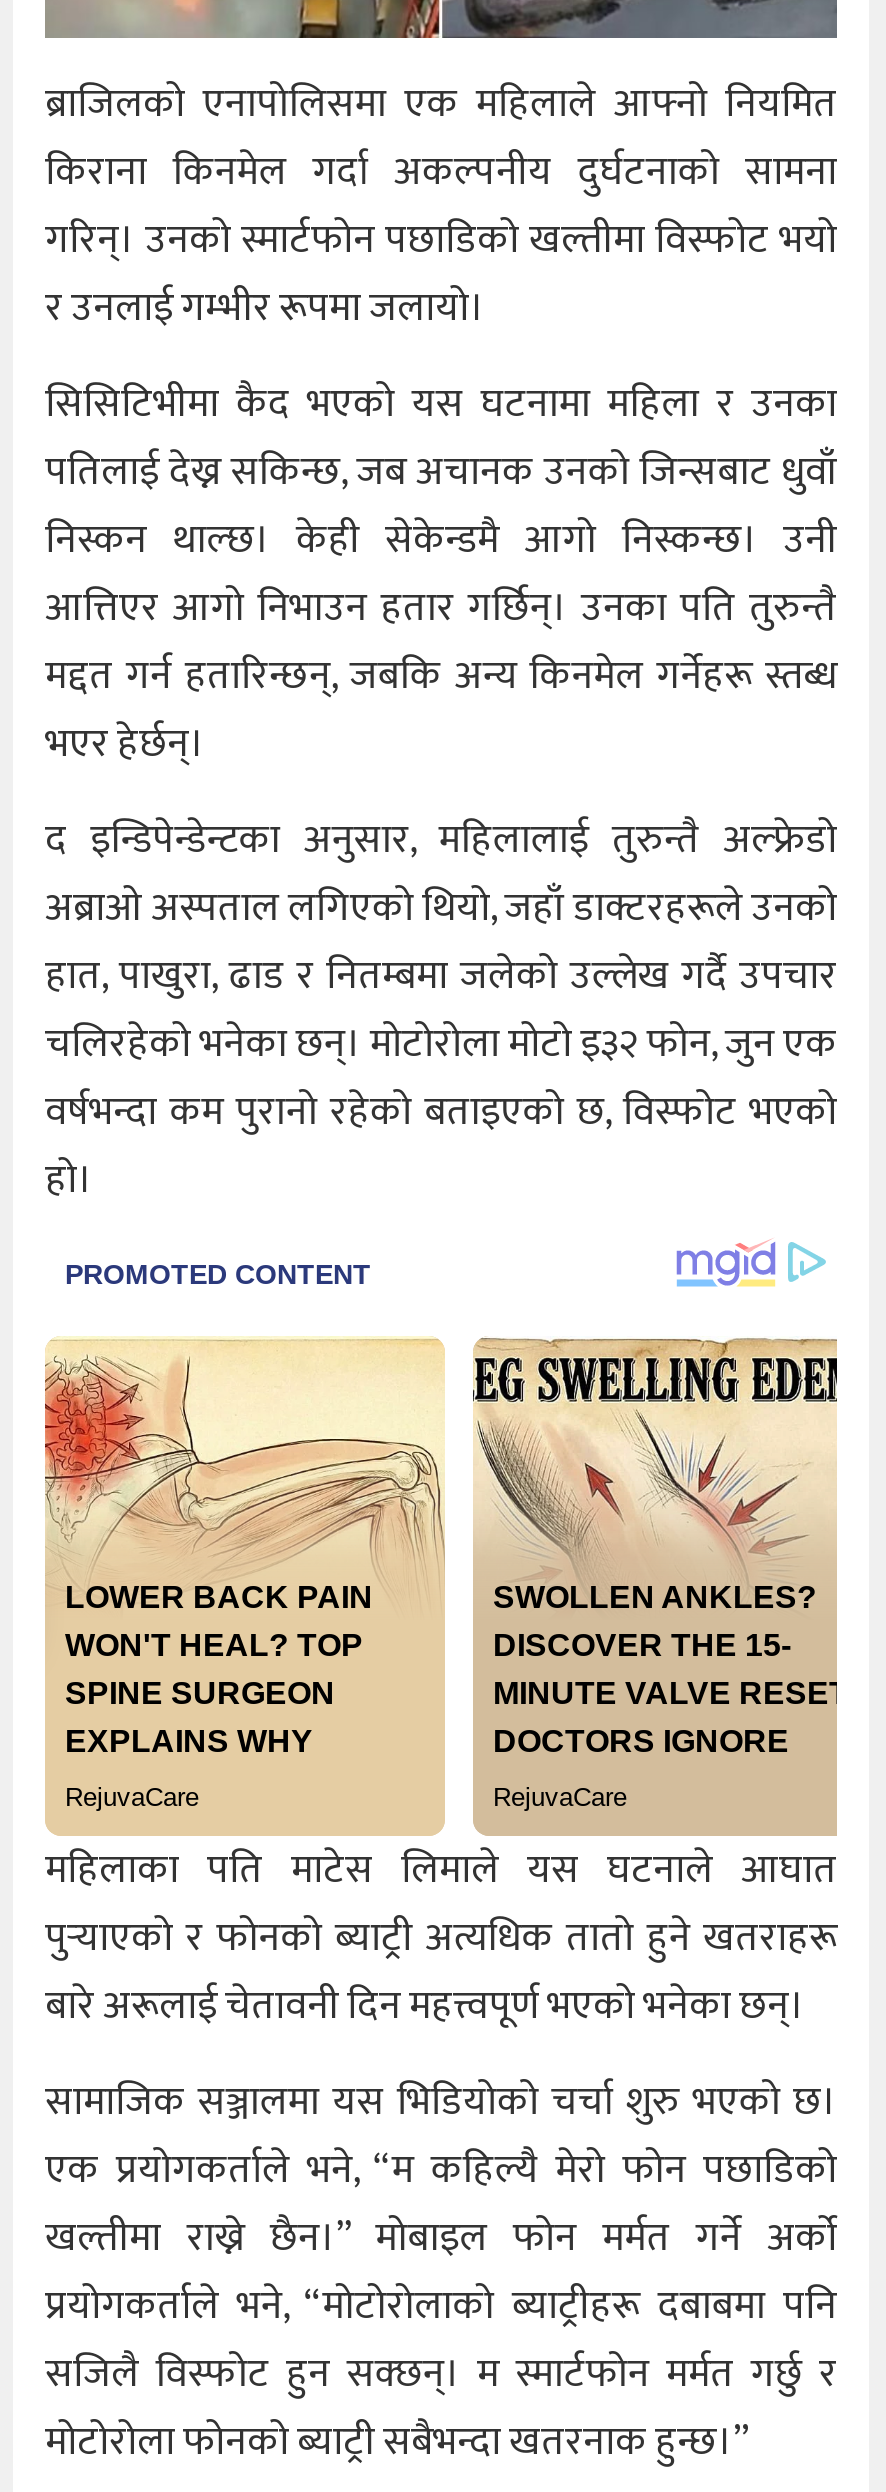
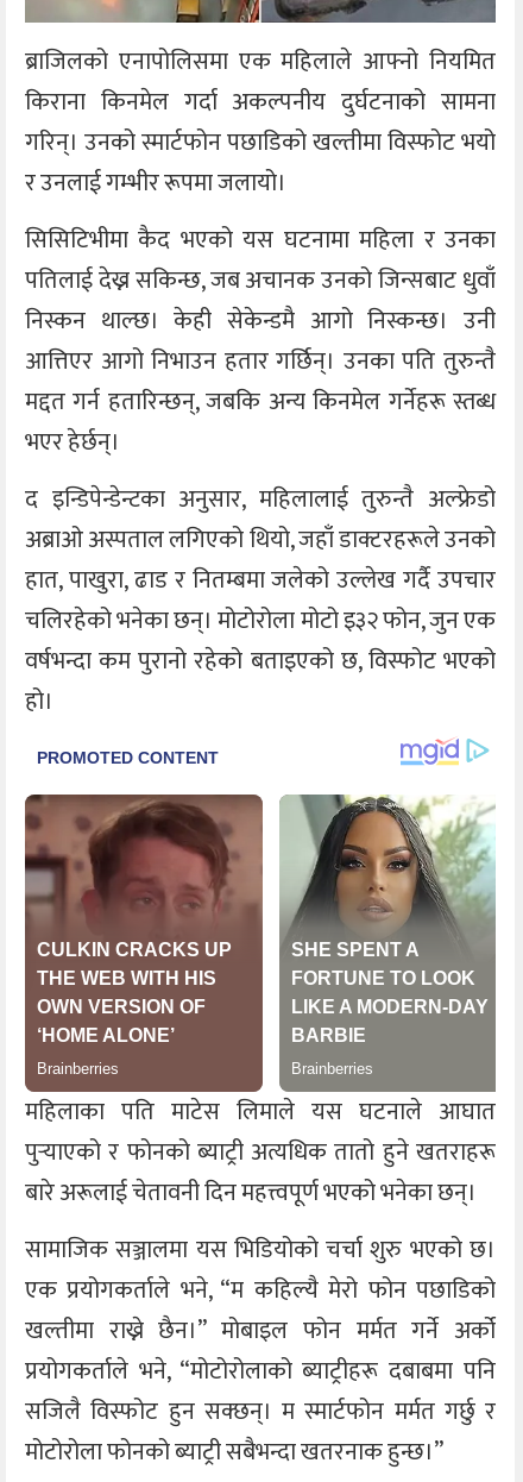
[43,1336,445,1830] [image] -> [24,793,264,1088] [image]
[473,1336,839,1830] [image] -> [279,793,496,1088] [image]

